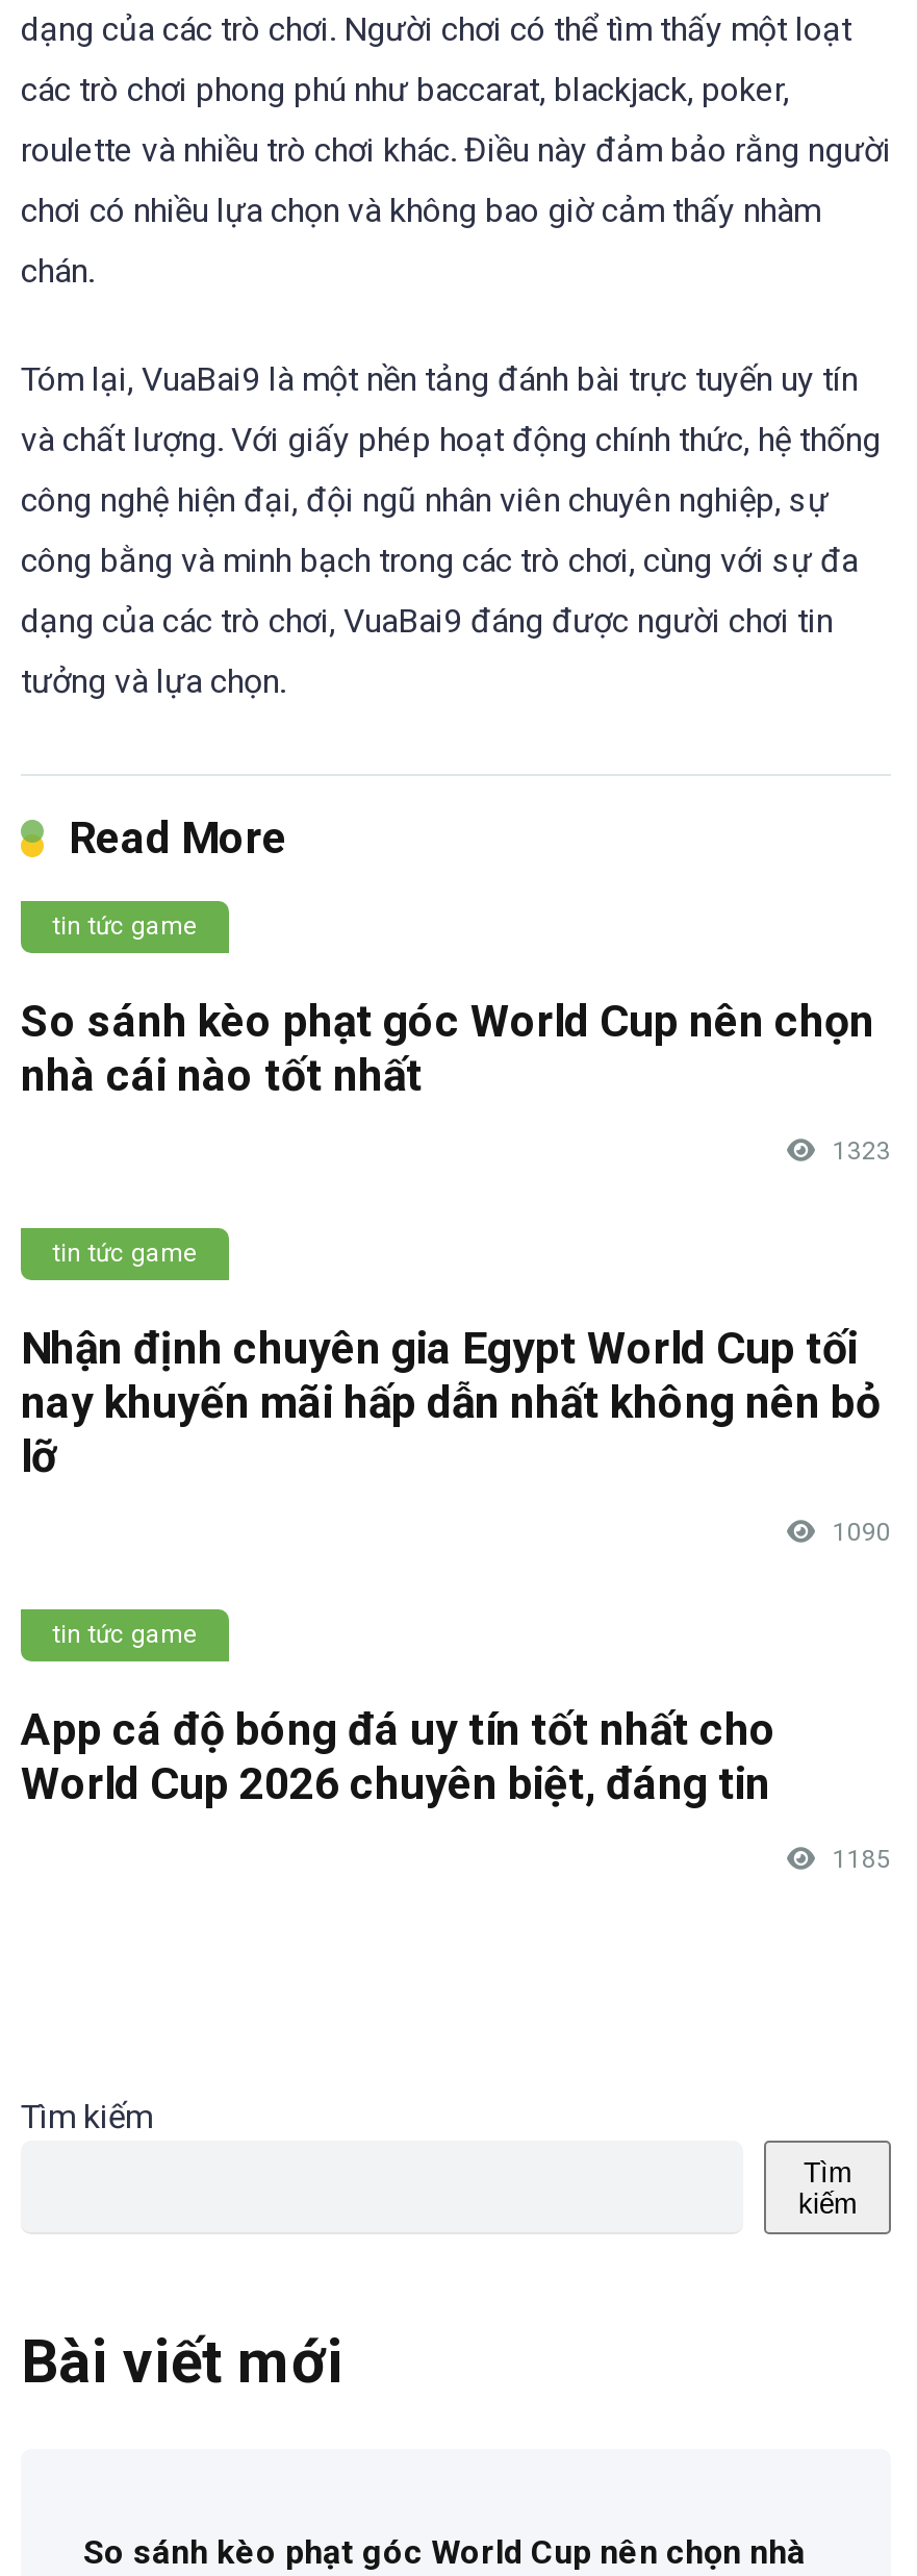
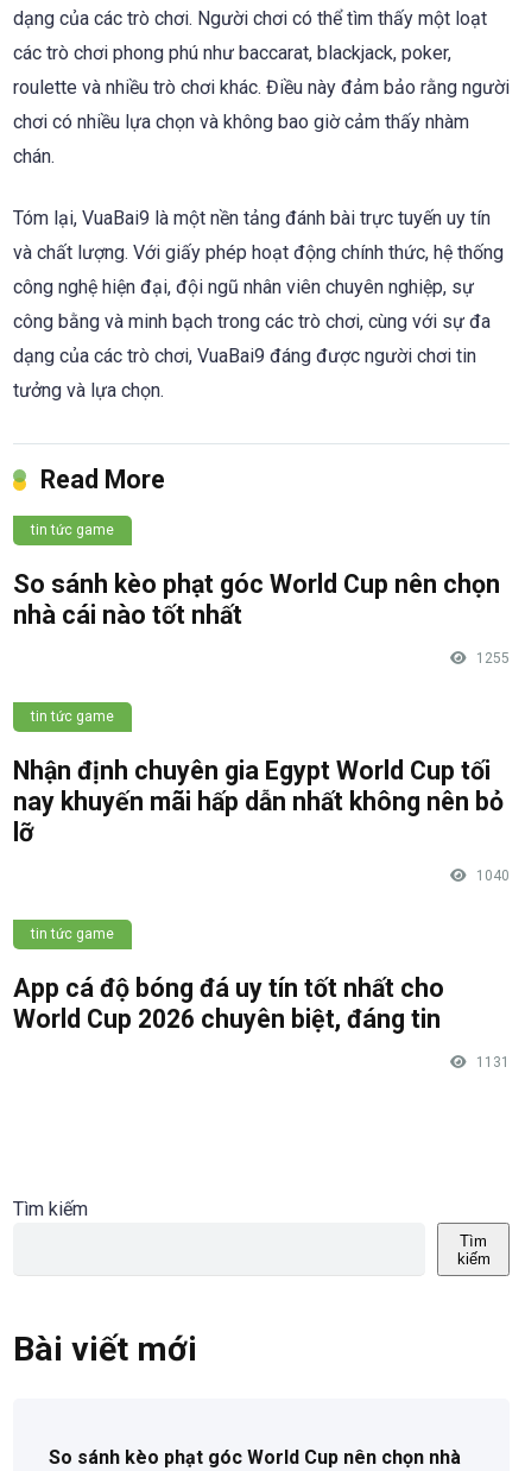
[826,1137,891,1166] 1323 -> [473,650,510,667] 1255
[826,1518,891,1547] 1090 -> [473,868,510,884] 1040
[826,1845,891,1875] 1185 -> [473,1054,510,1071] 1131

